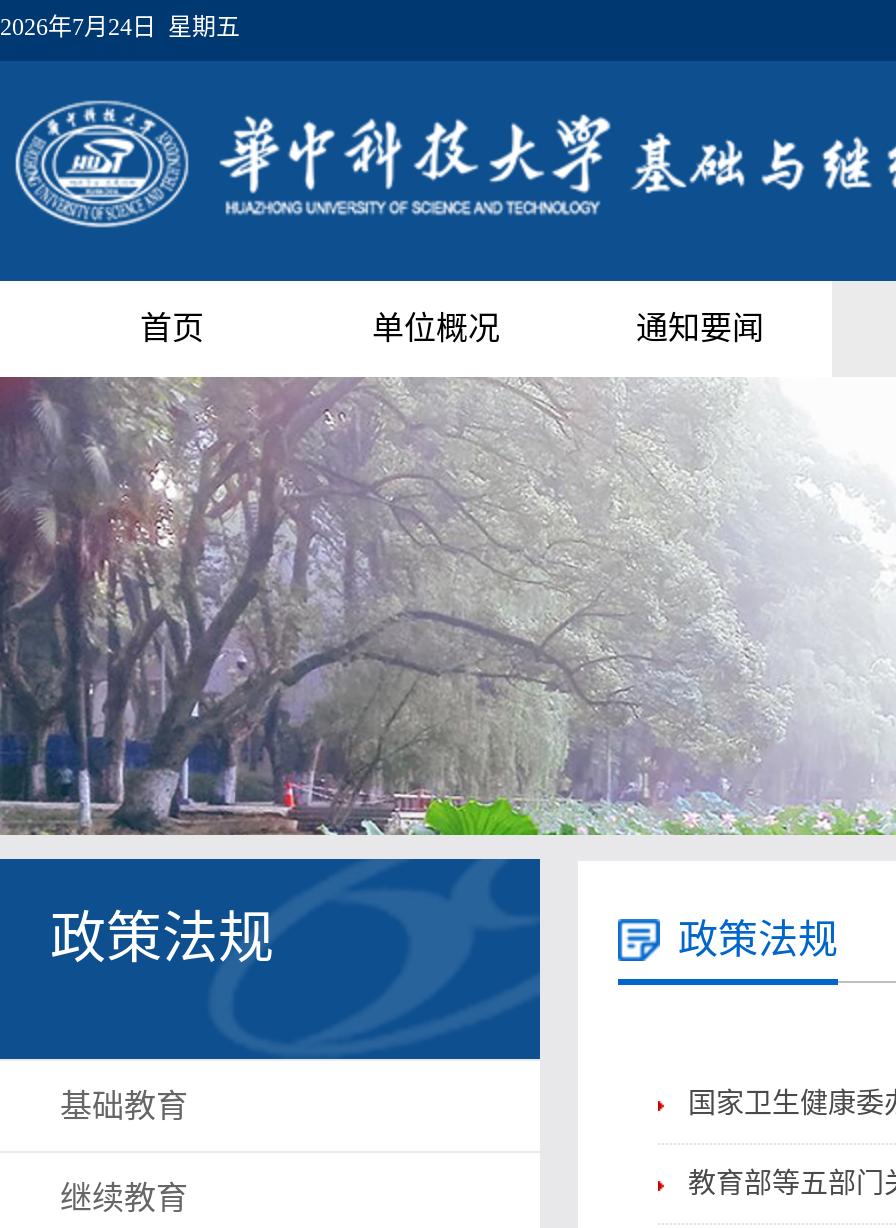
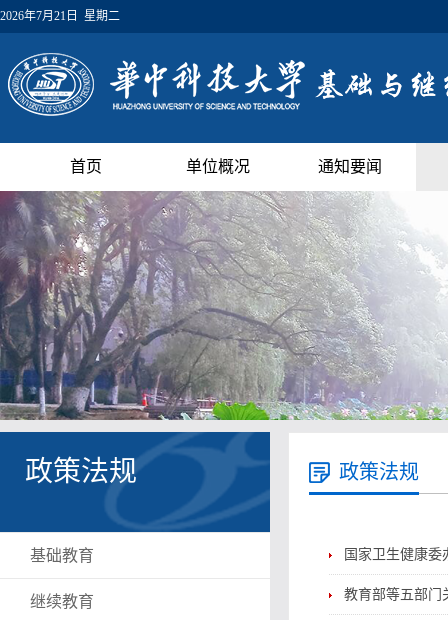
[0,13,240,41] 2026年7月24日 星期五 -> [0,9,120,23] 2026年7月21日 星期二

